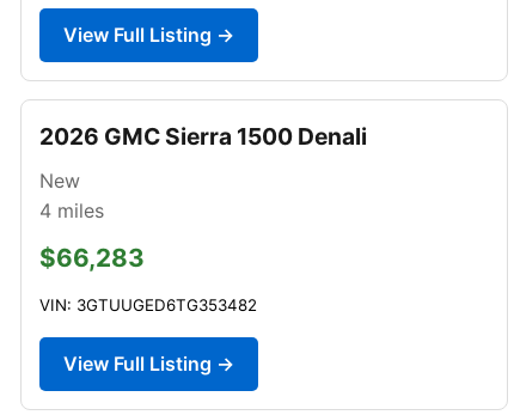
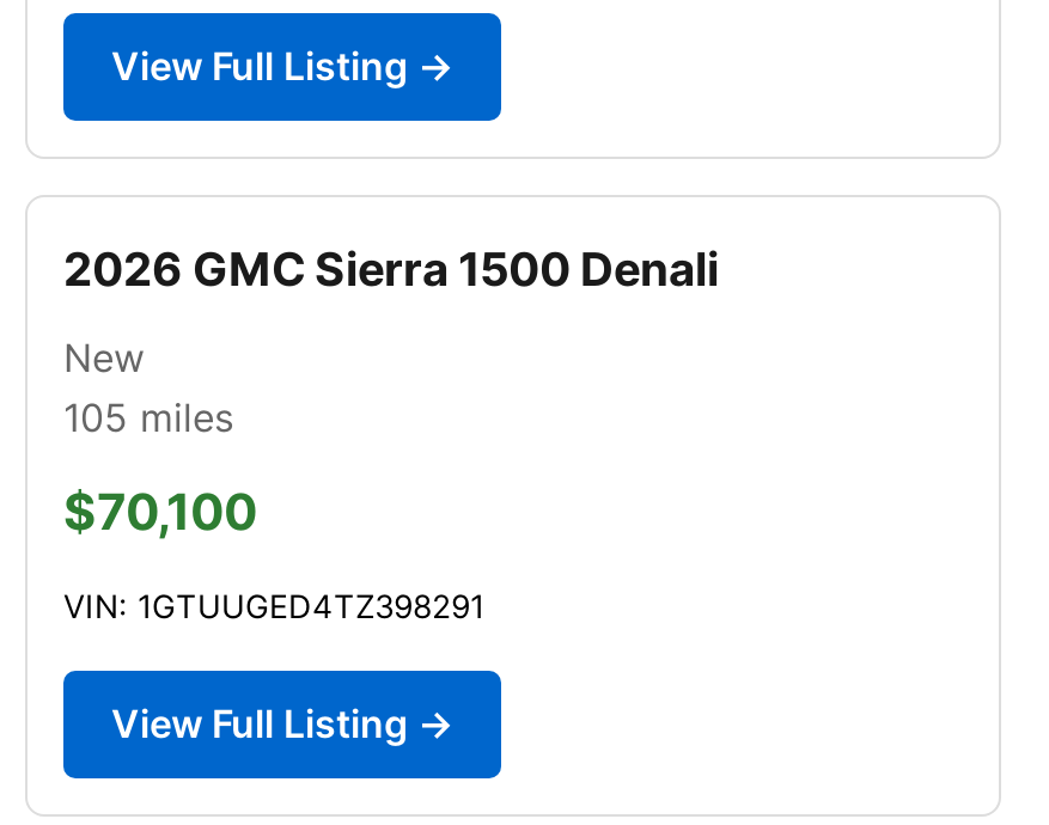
[39,198,104,222] 4 miles -> [63,393,233,441] 105 miles
[39,243,145,273] $66,283 -> [63,482,257,541] $70,100
[39,295,257,314] VIN: 3GTUUGED6TG353482 -> [63,587,484,625] VIN: 1GTUUGED4TZ398291

